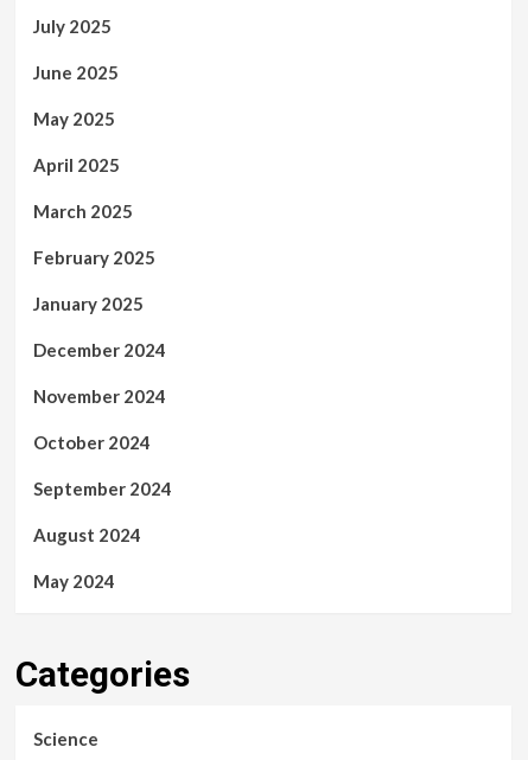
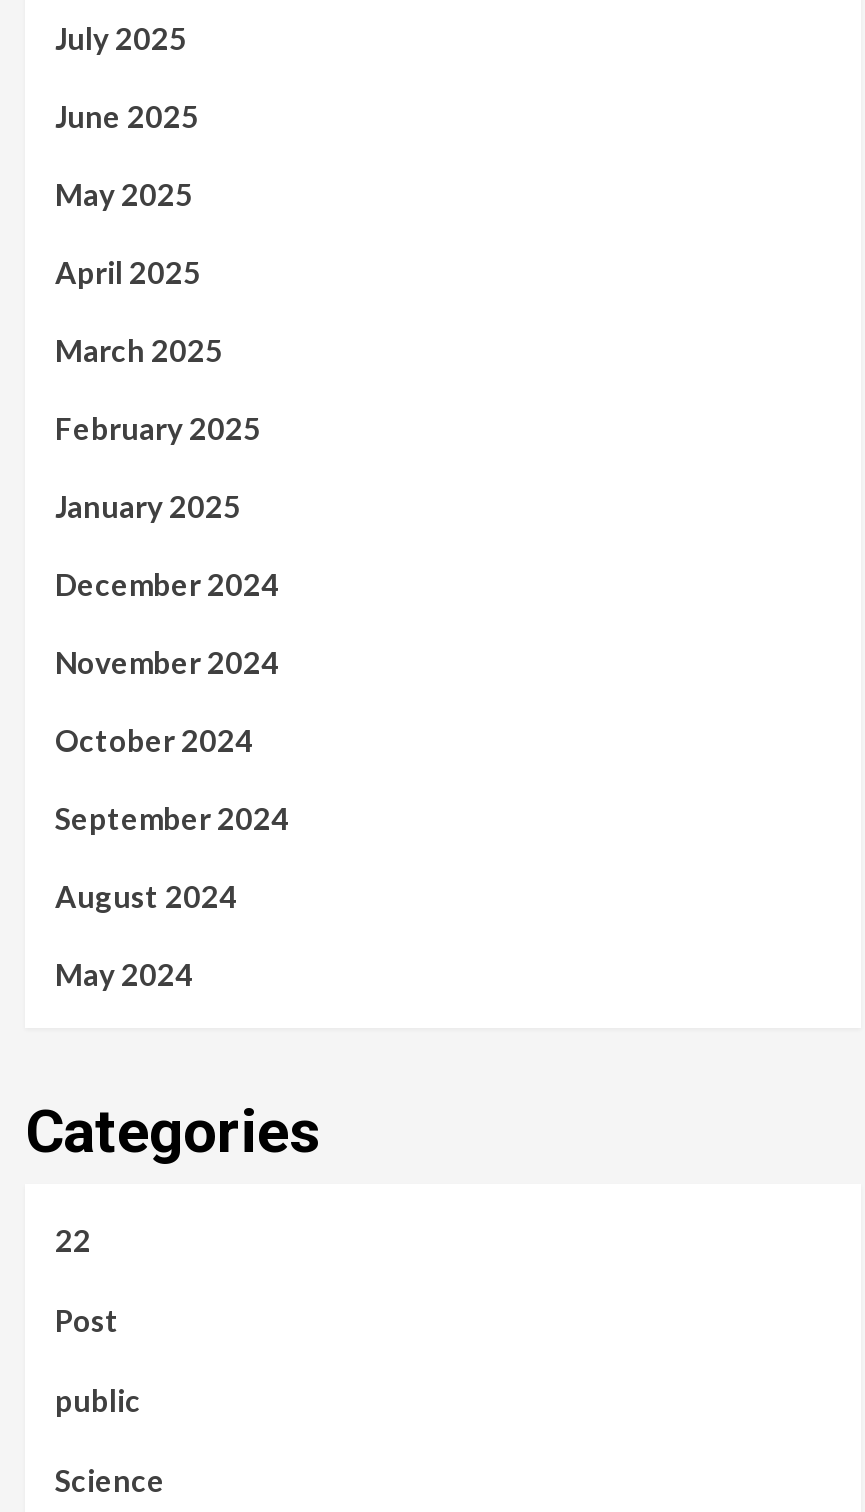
none -> [55,1222,141,1418] 22 | Post | public

